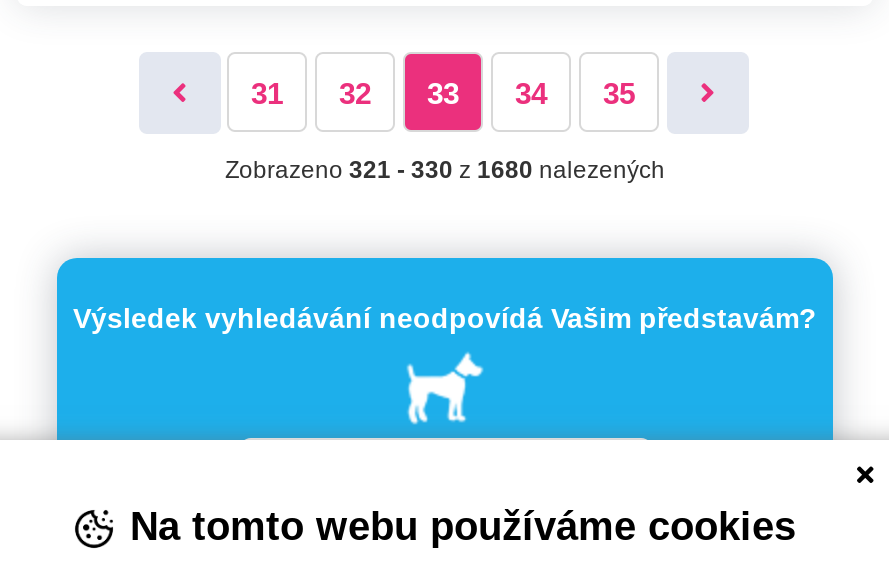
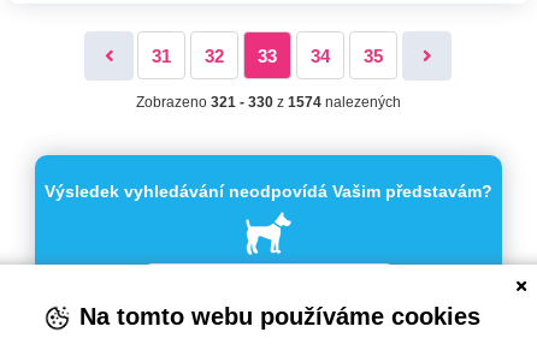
[225,156,665,184] Zobrazeno 321 - 330 z 1680 nalezených -> [136,94,401,111] Zobrazeno 321 - 330 z 1574 nalezených

